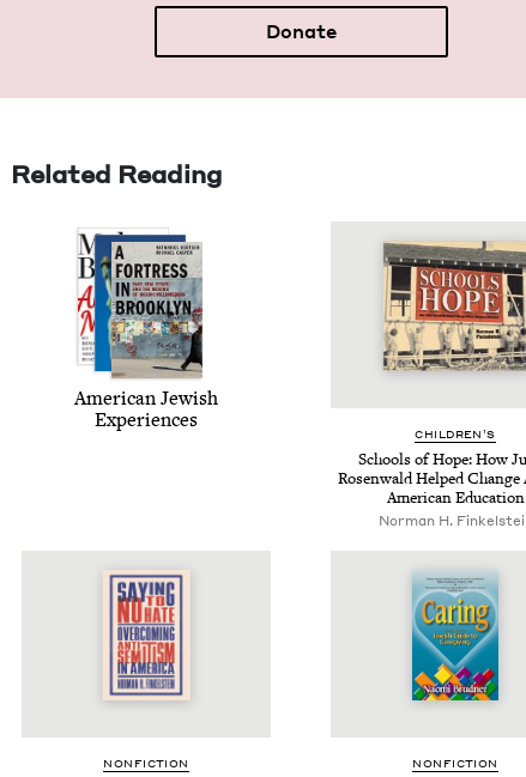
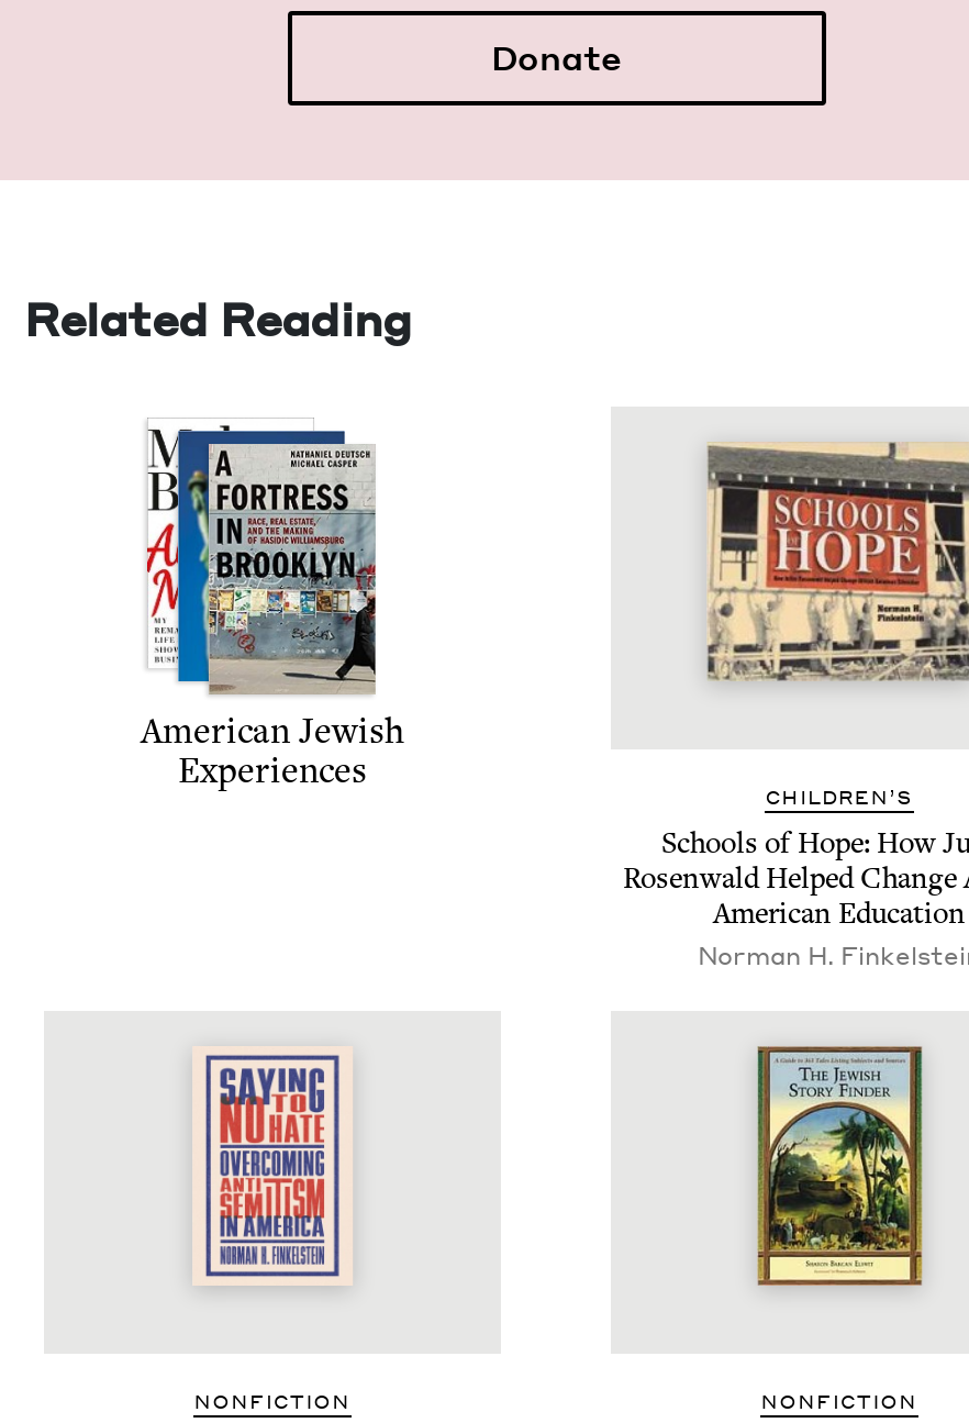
[411,570,501,702] [image] -> [756,1044,925,1288] [image]

